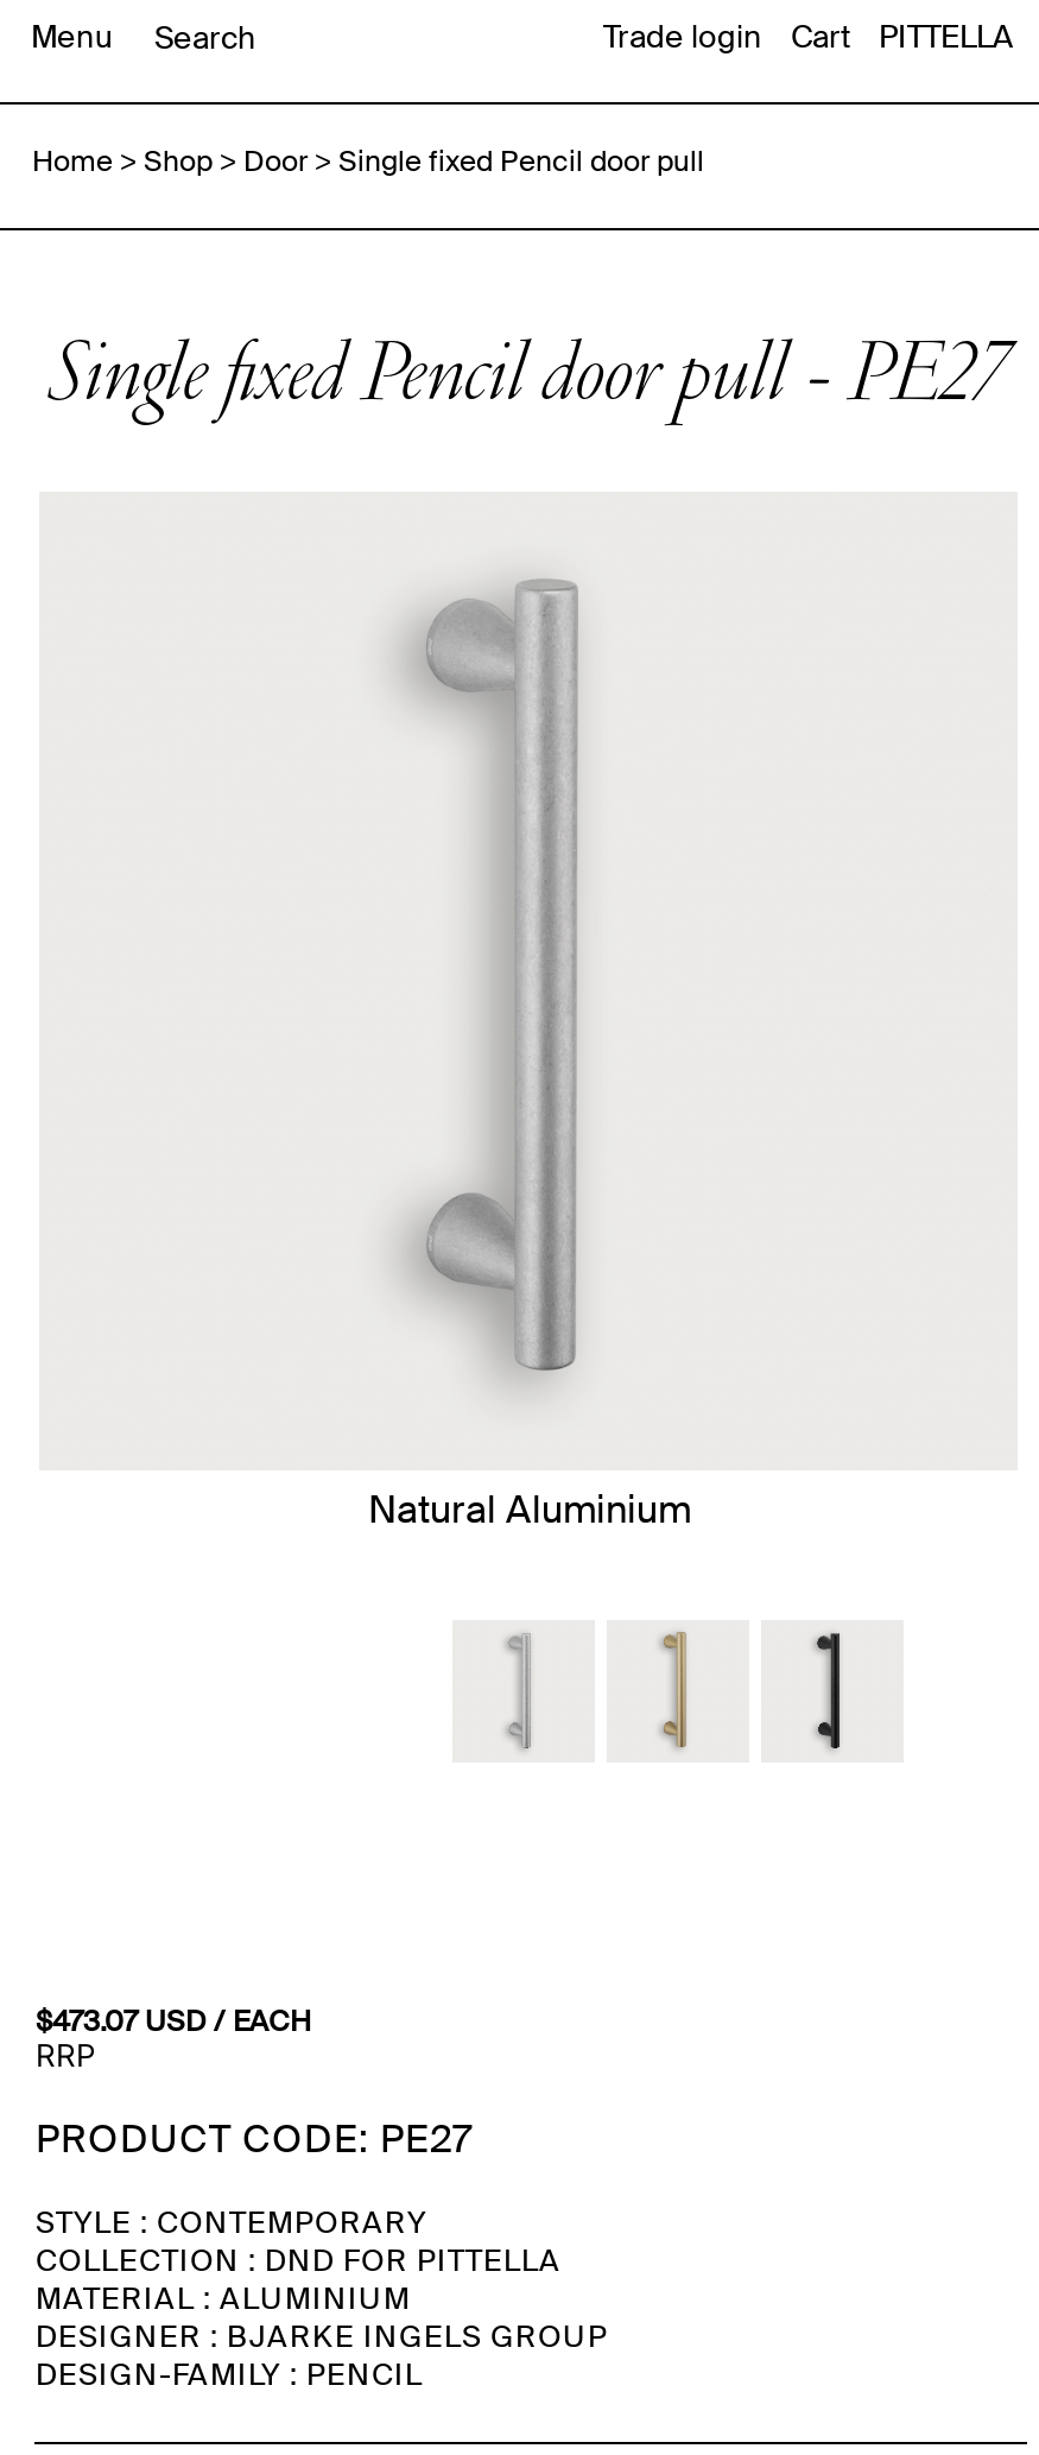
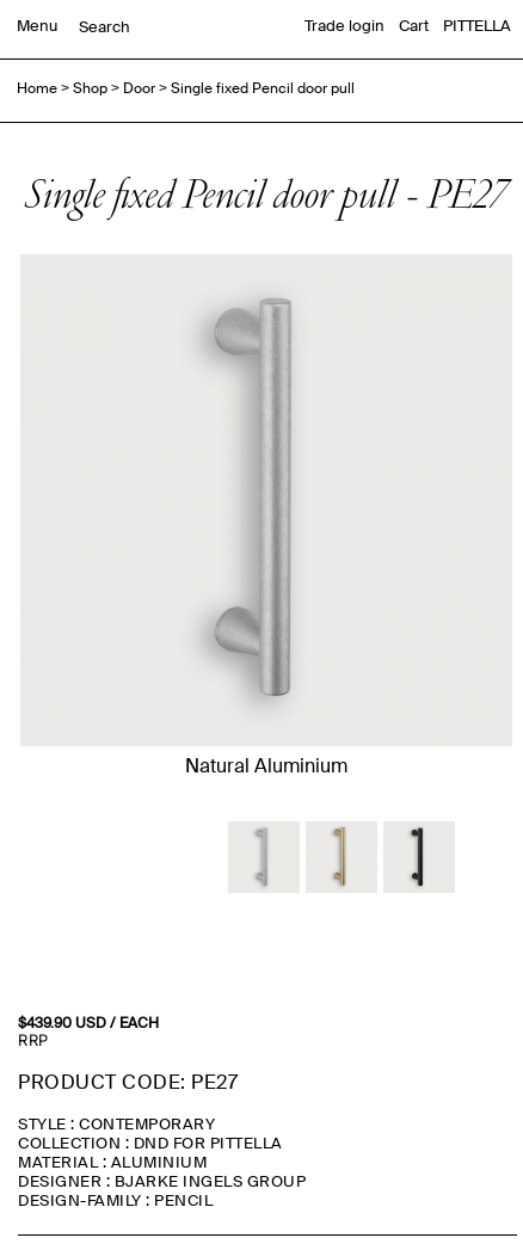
[35,2002,311,2040] $473.07 USD / EACH -> [18,1013,159,1032] $439.90 USD / EACH

